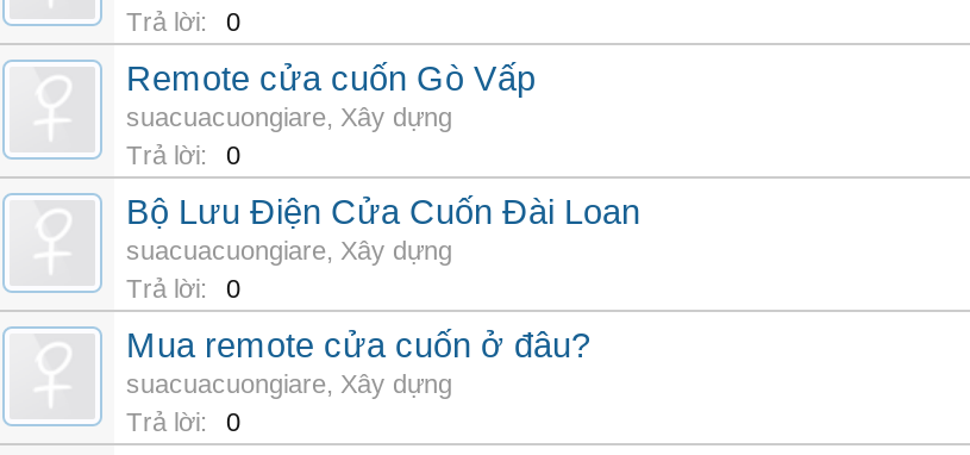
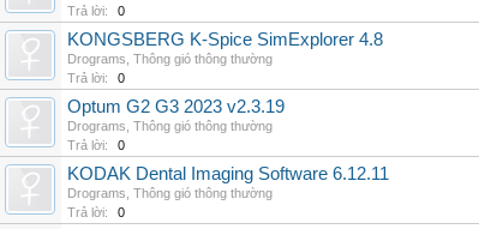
[126,60,536,131] Remote cửa cuốn Gò Vấp | suacuacuongiare, Xây dựng -> [67,30,383,66] KONGSBERG K-Spice SimExplorer 4.8 | Drograms, Thông gió thông thường
[126,193,640,264] Bộ Lưu Điện Cửa Cuốn Đài Loan | suacuacuongiare, Xây dựng -> [67,97,285,133] Optum G2 G3 2023 v2.3.19 | Drograms, Thông gió thông thường
[126,326,590,398] Mua remote cửa cuốn ở đâu? | suacuacuongiare, Xây dựng -> [67,164,389,200] KODAK Dental Imaging Software 6.12.11 | Drograms, Thông gió thông thường

